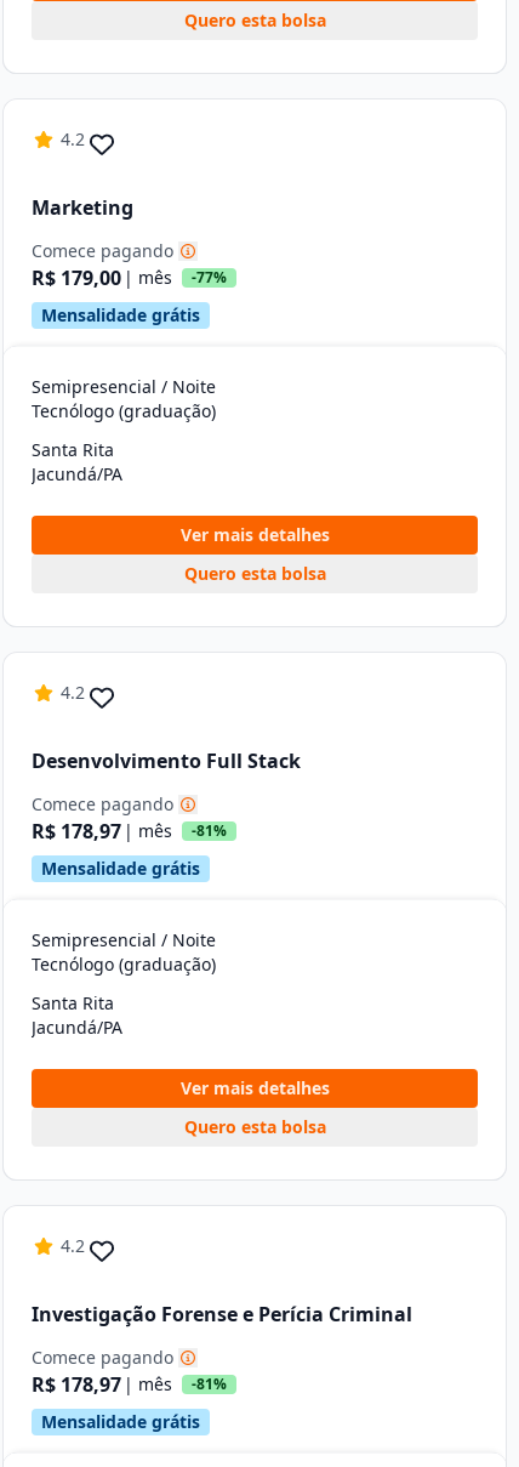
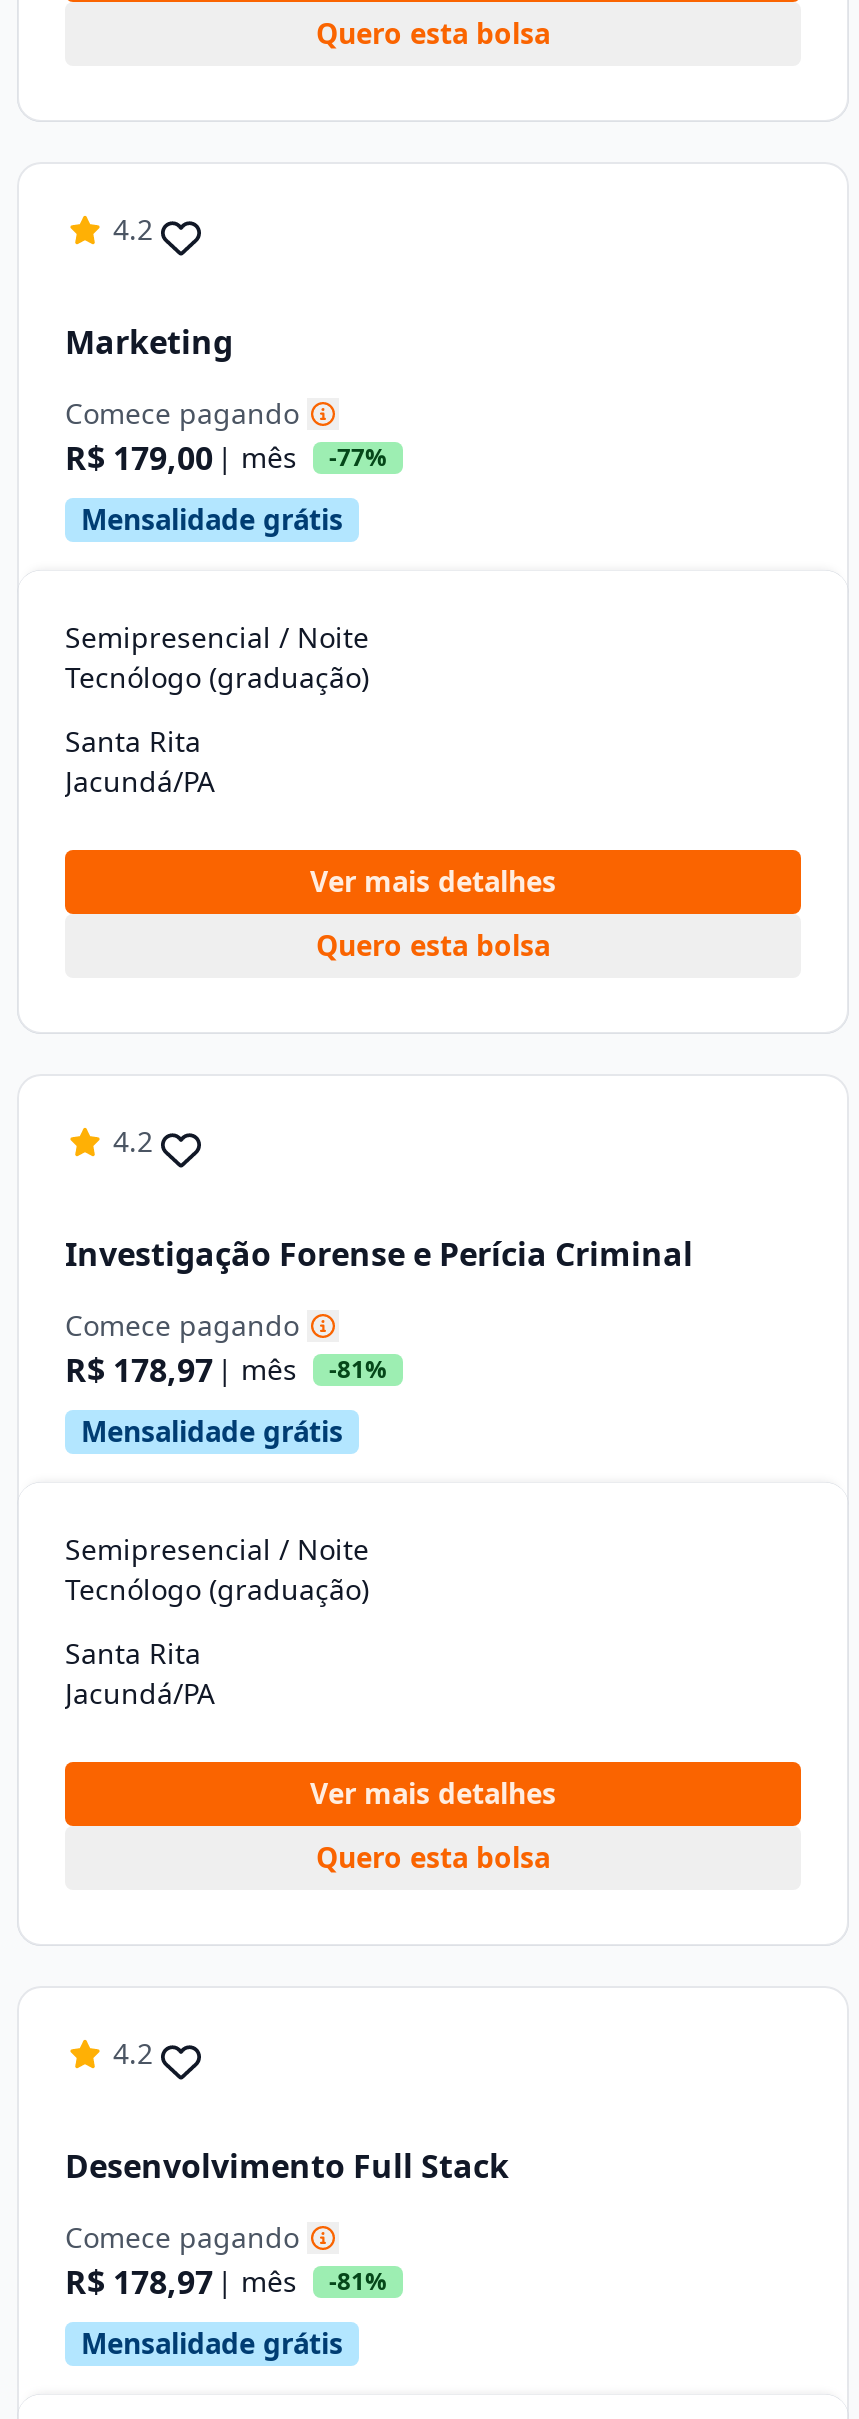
moved [32,747,301,774] -> [65,2143,509,2187]: Desenvolvimento Full Stack
moved [32,1300,412,1327] -> [65,1231,693,1275]: Investigação Forense e Perícia Criminal

